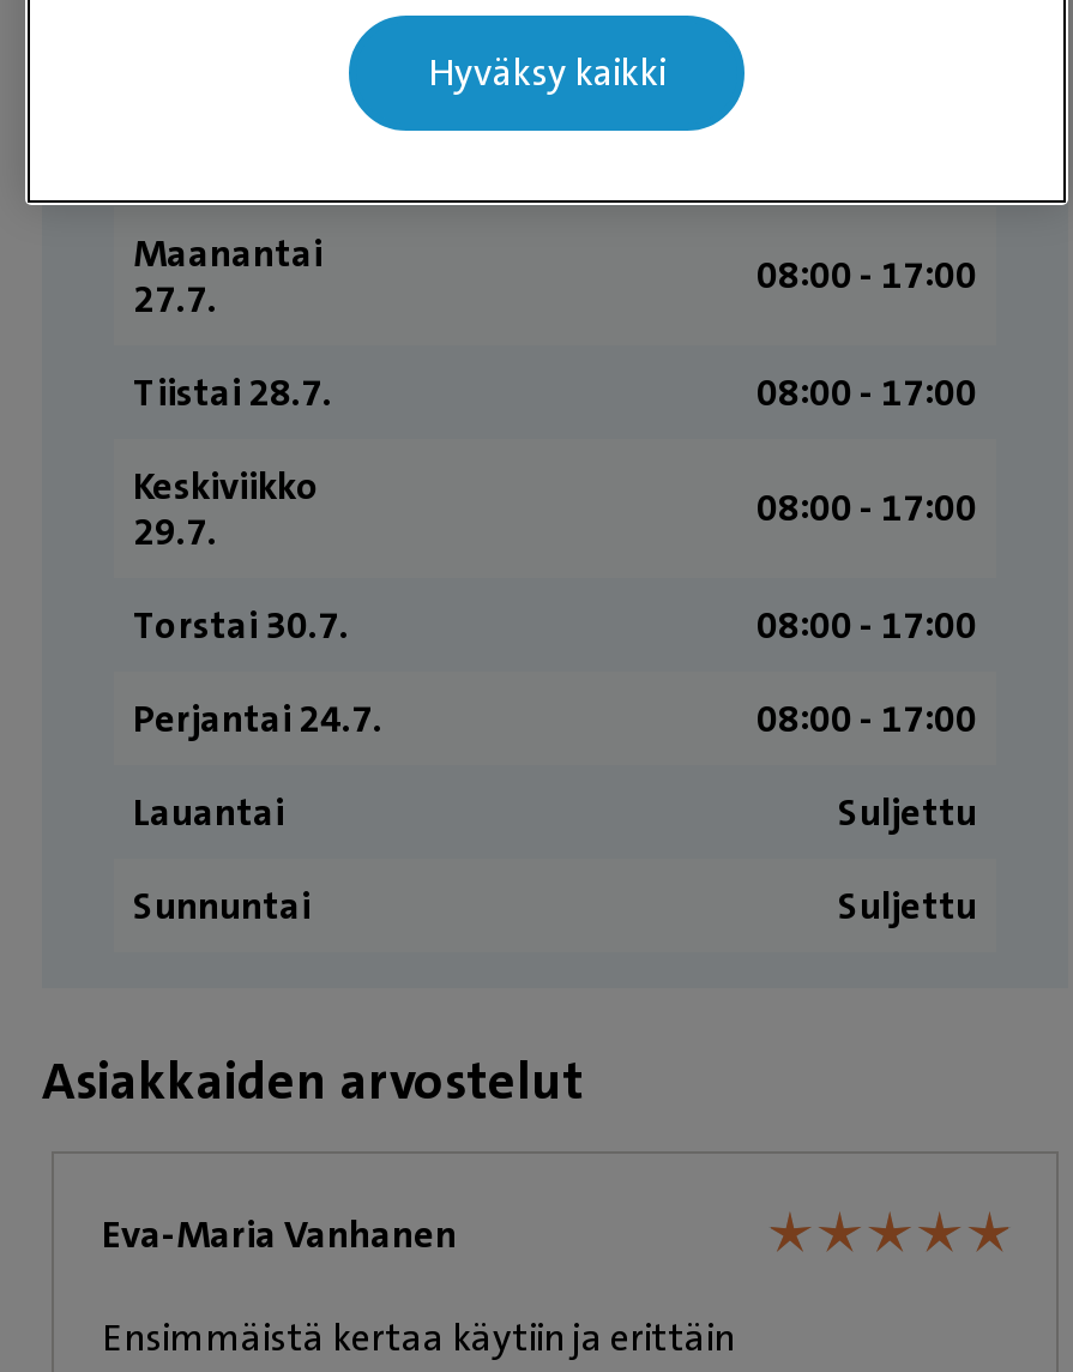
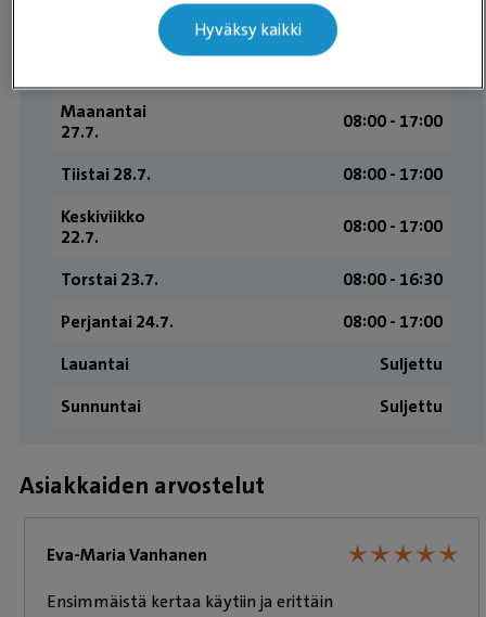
[133,505,217,556] 29.7. -> [61,225,99,248] 22.7.
[133,599,349,649] Torstai 30.7. -> [61,267,158,290] Torstai 23.7.
[756,599,977,649] 08:00 - 17:00 -> [343,267,443,290] 08:00 - 16:30

